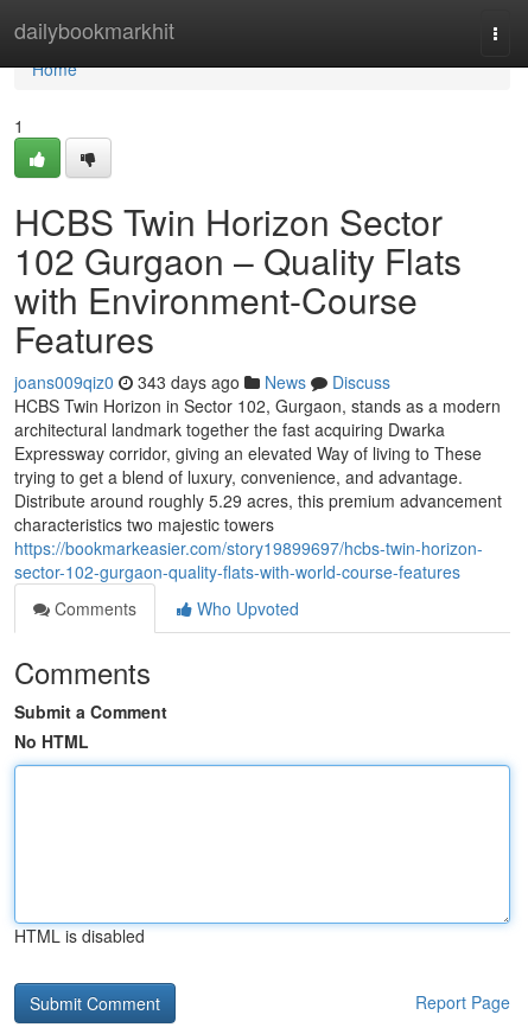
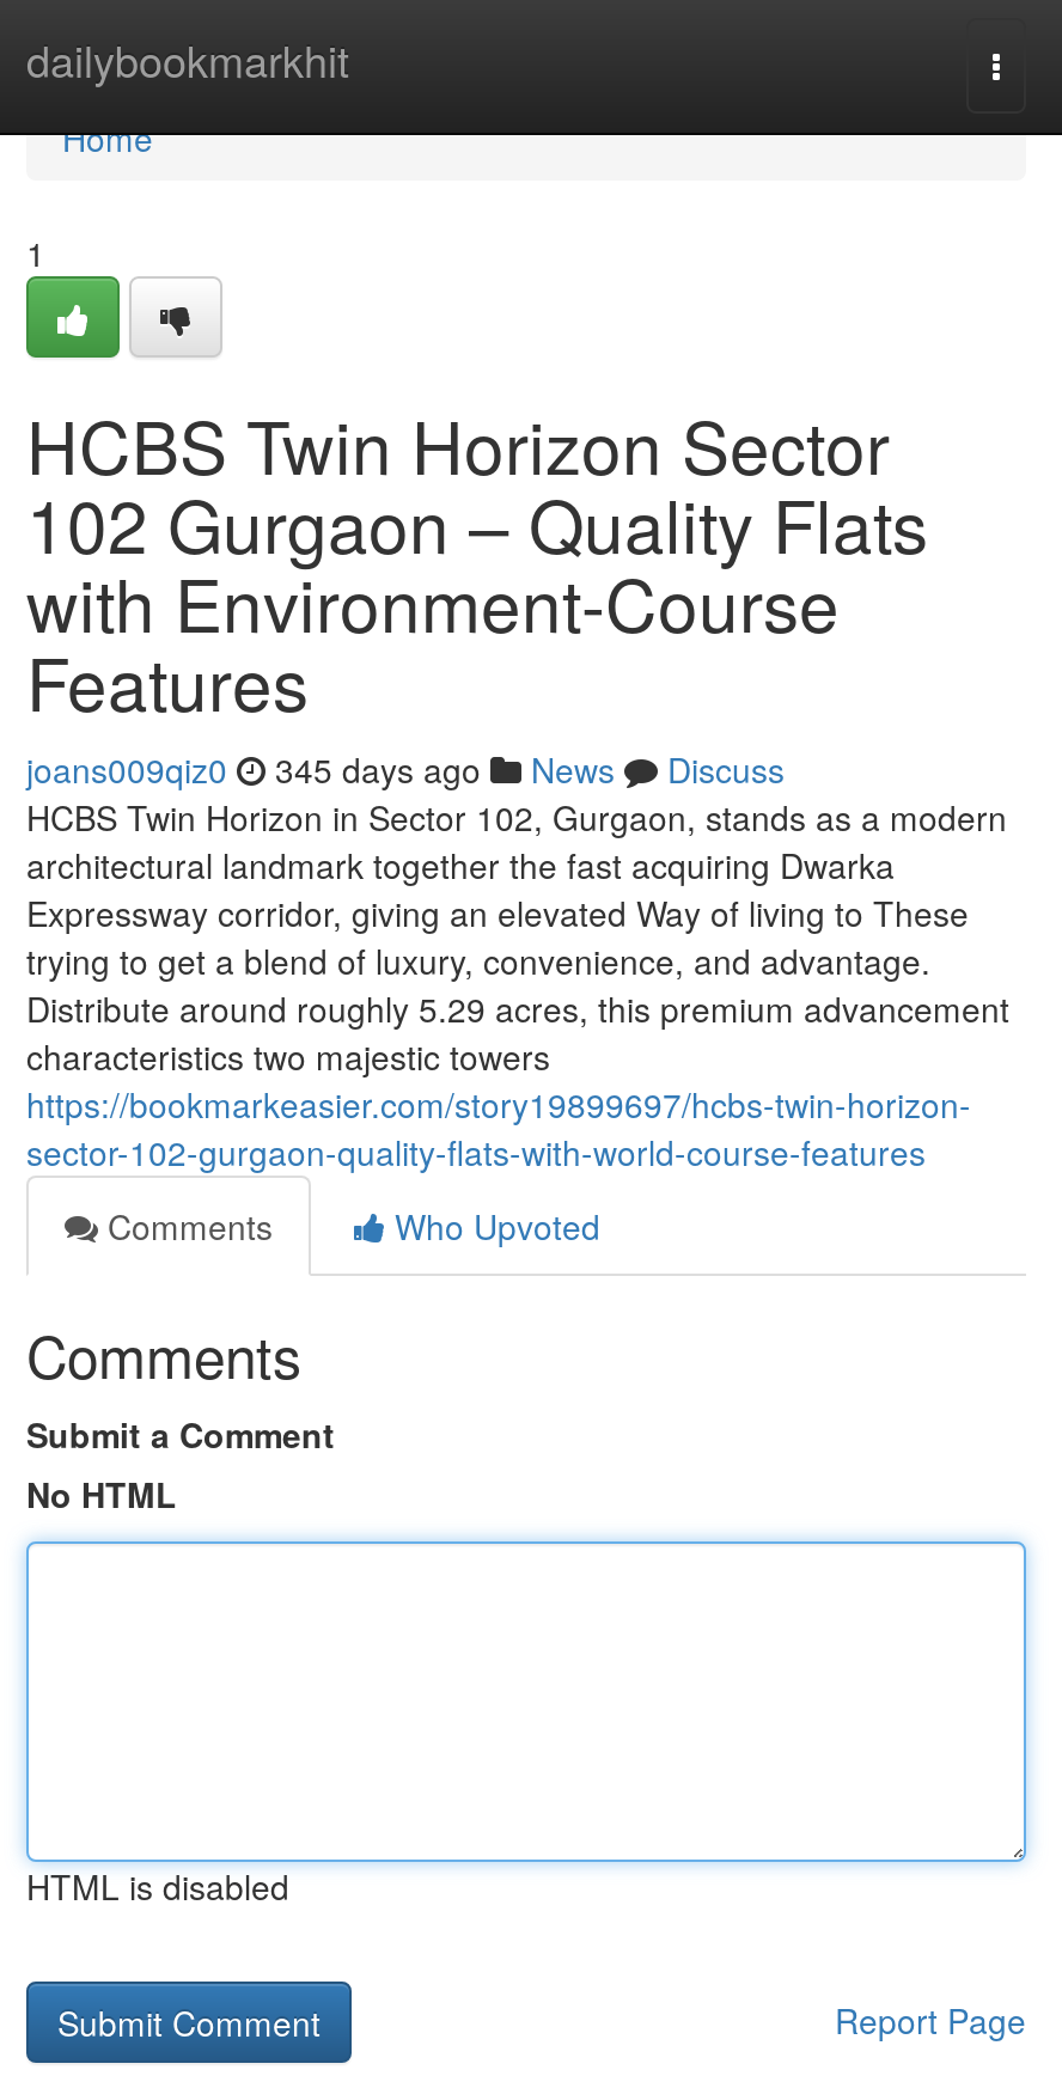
[14,370,390,394] joans009qiz0 343 days ago News Discuss -> [26,745,785,793] joans009qiz0 345 days ago News Discuss

